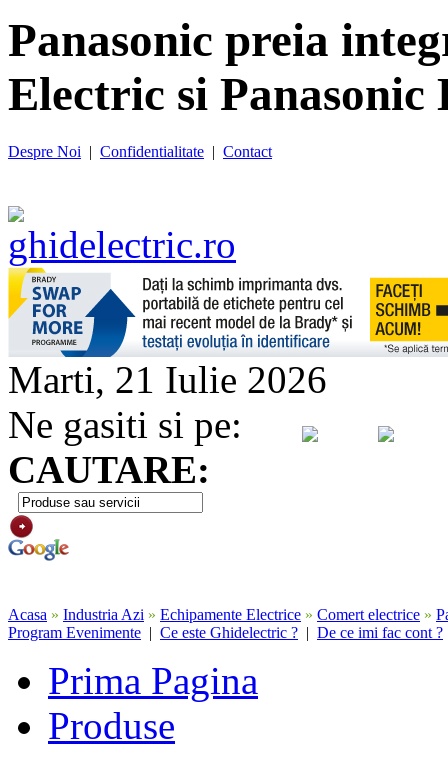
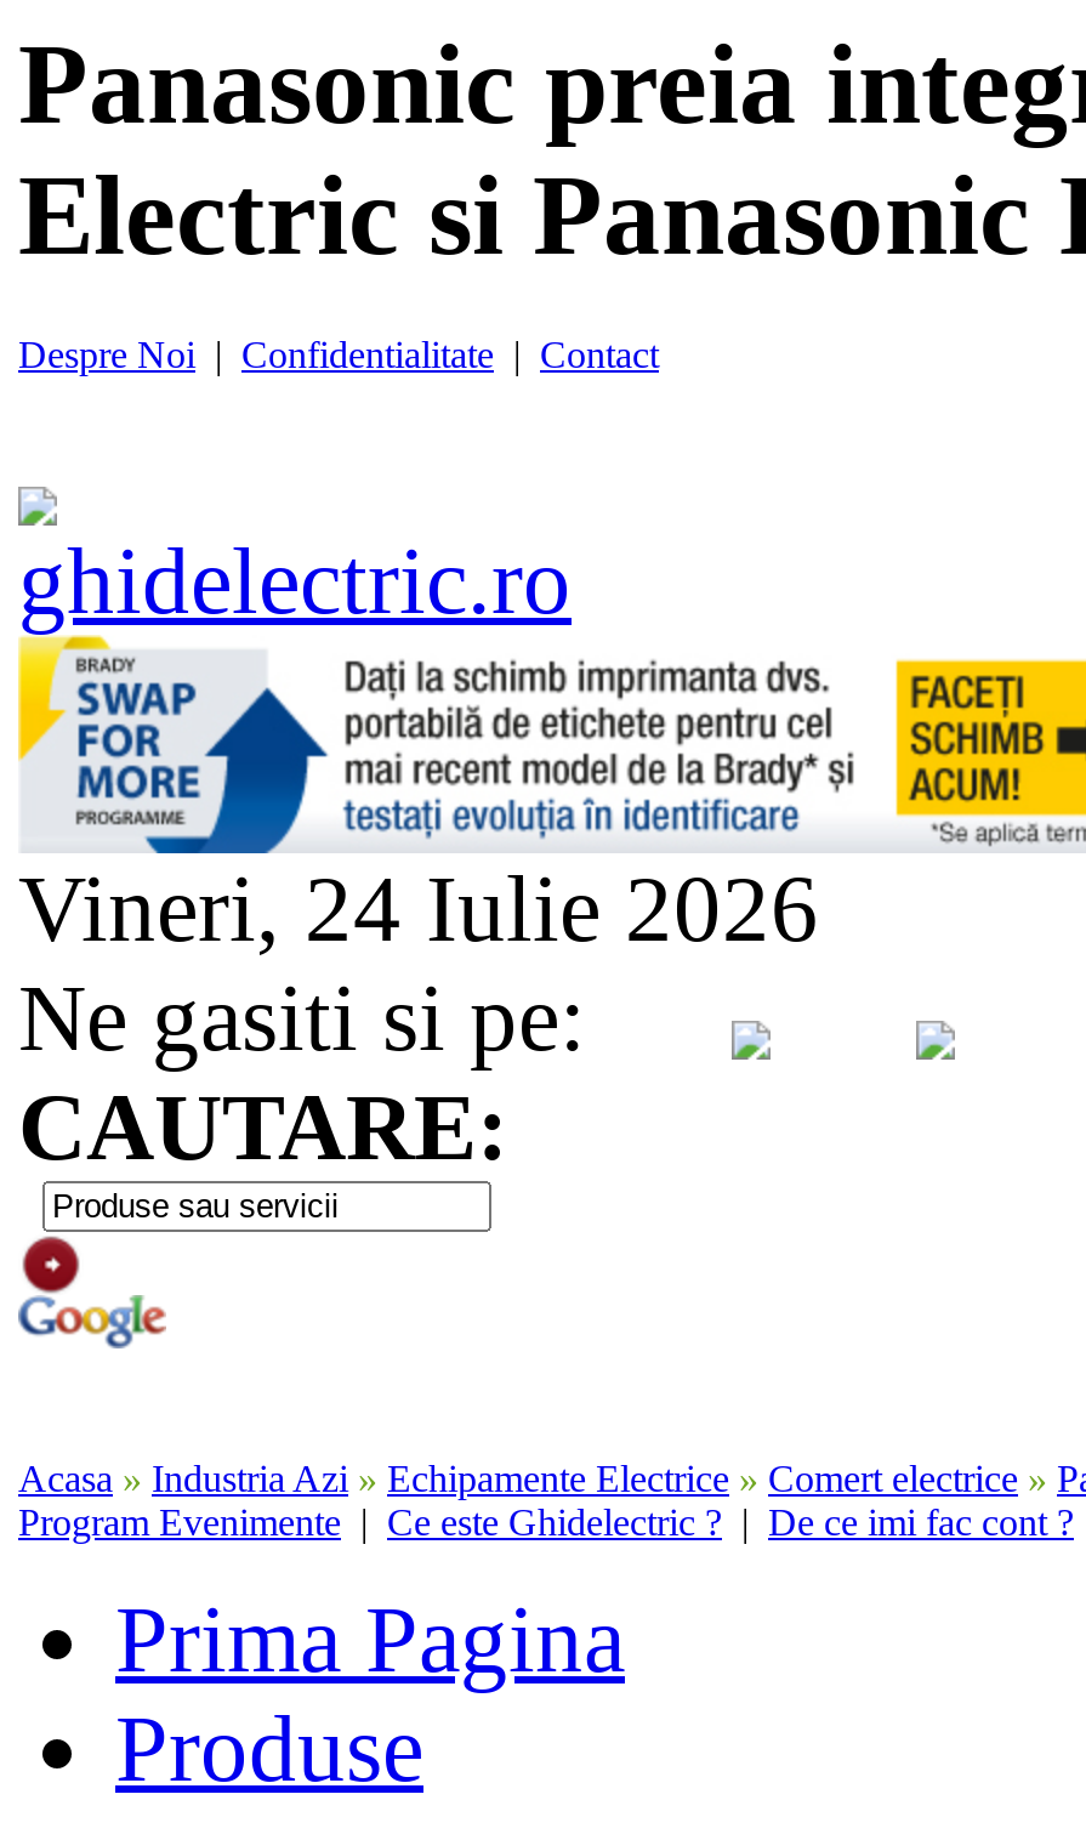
[8,358,327,401] Marti, 21 Iulie 2026 -> [18,855,819,960] Vineri, 24 Iulie 2026

